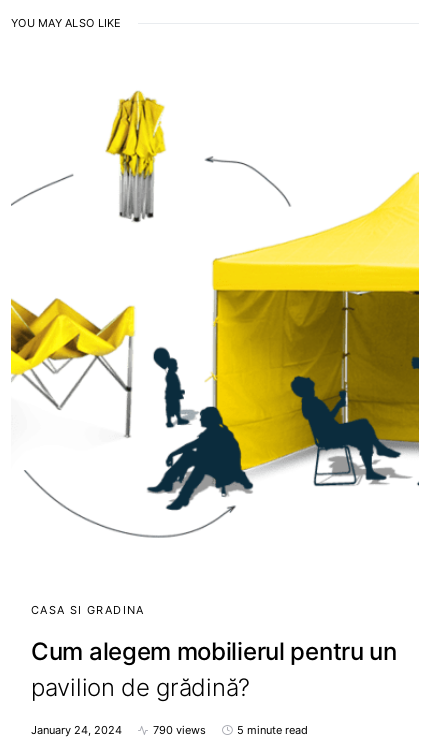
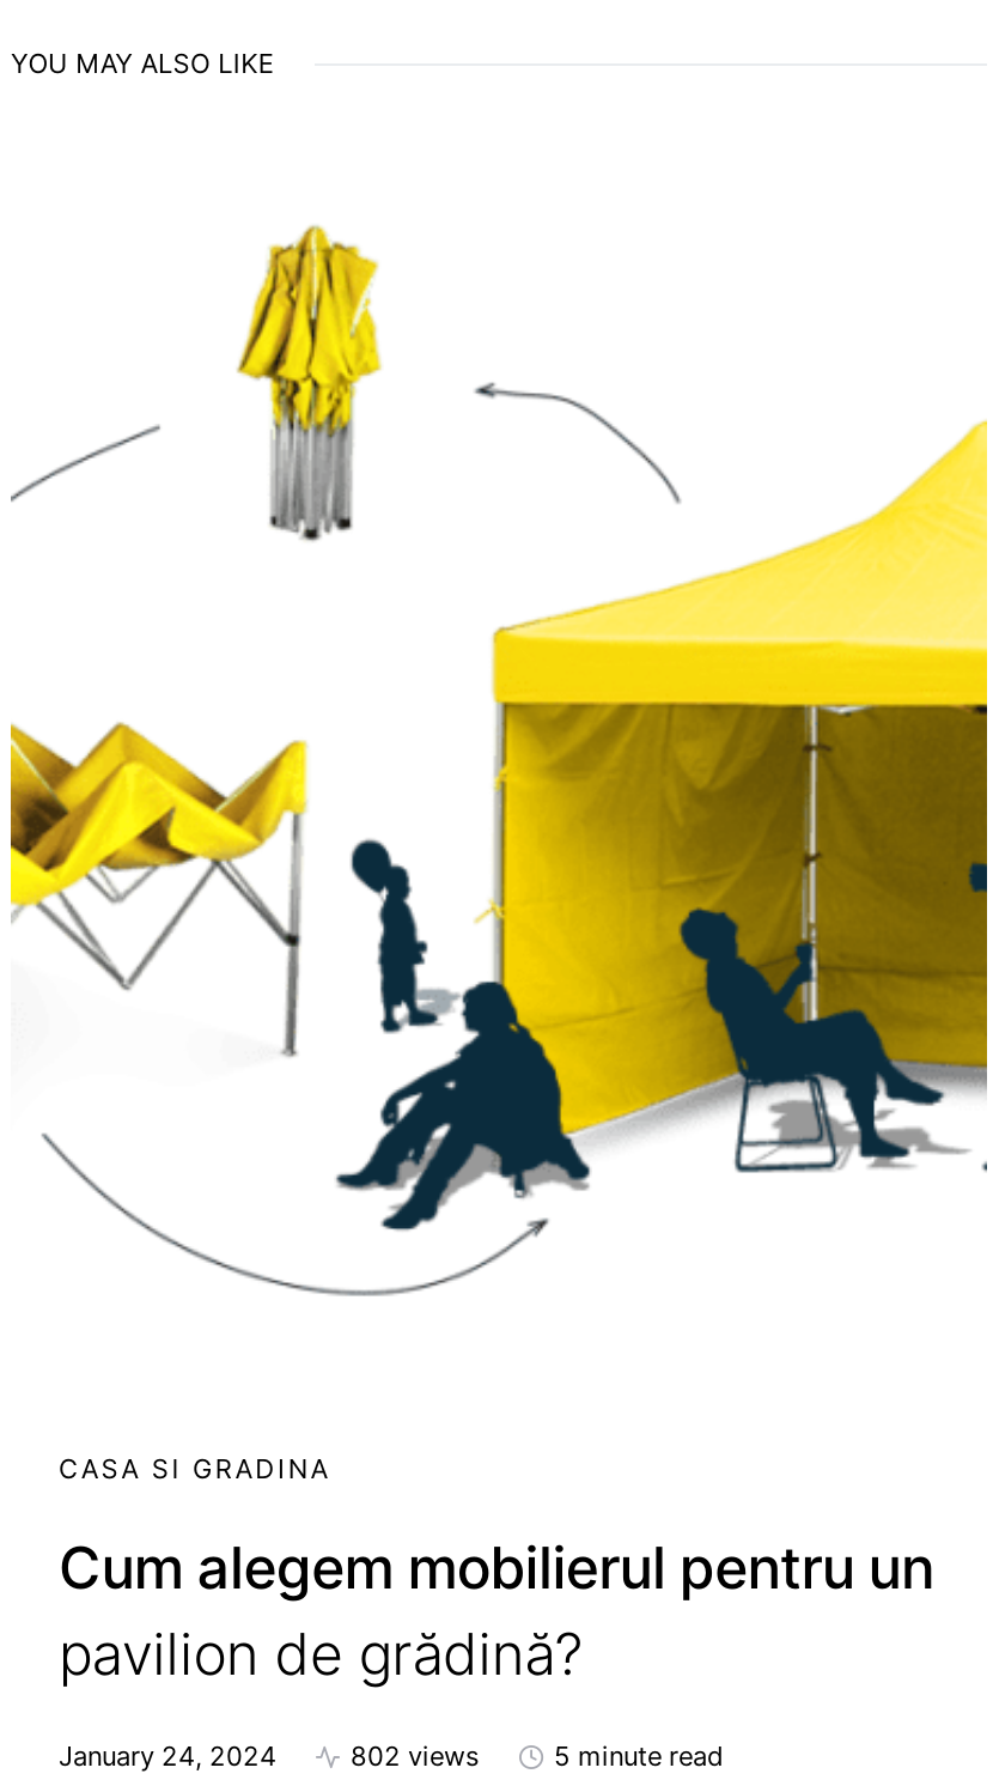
[153,723,206,737] 790 views -> [351,1740,480,1773] 802 views

